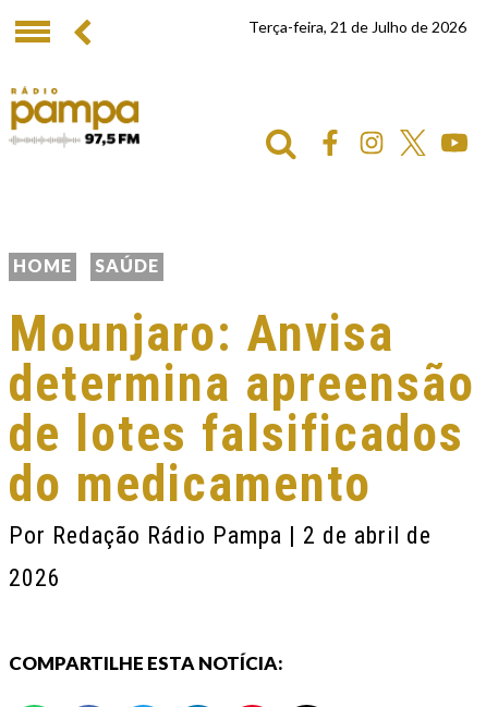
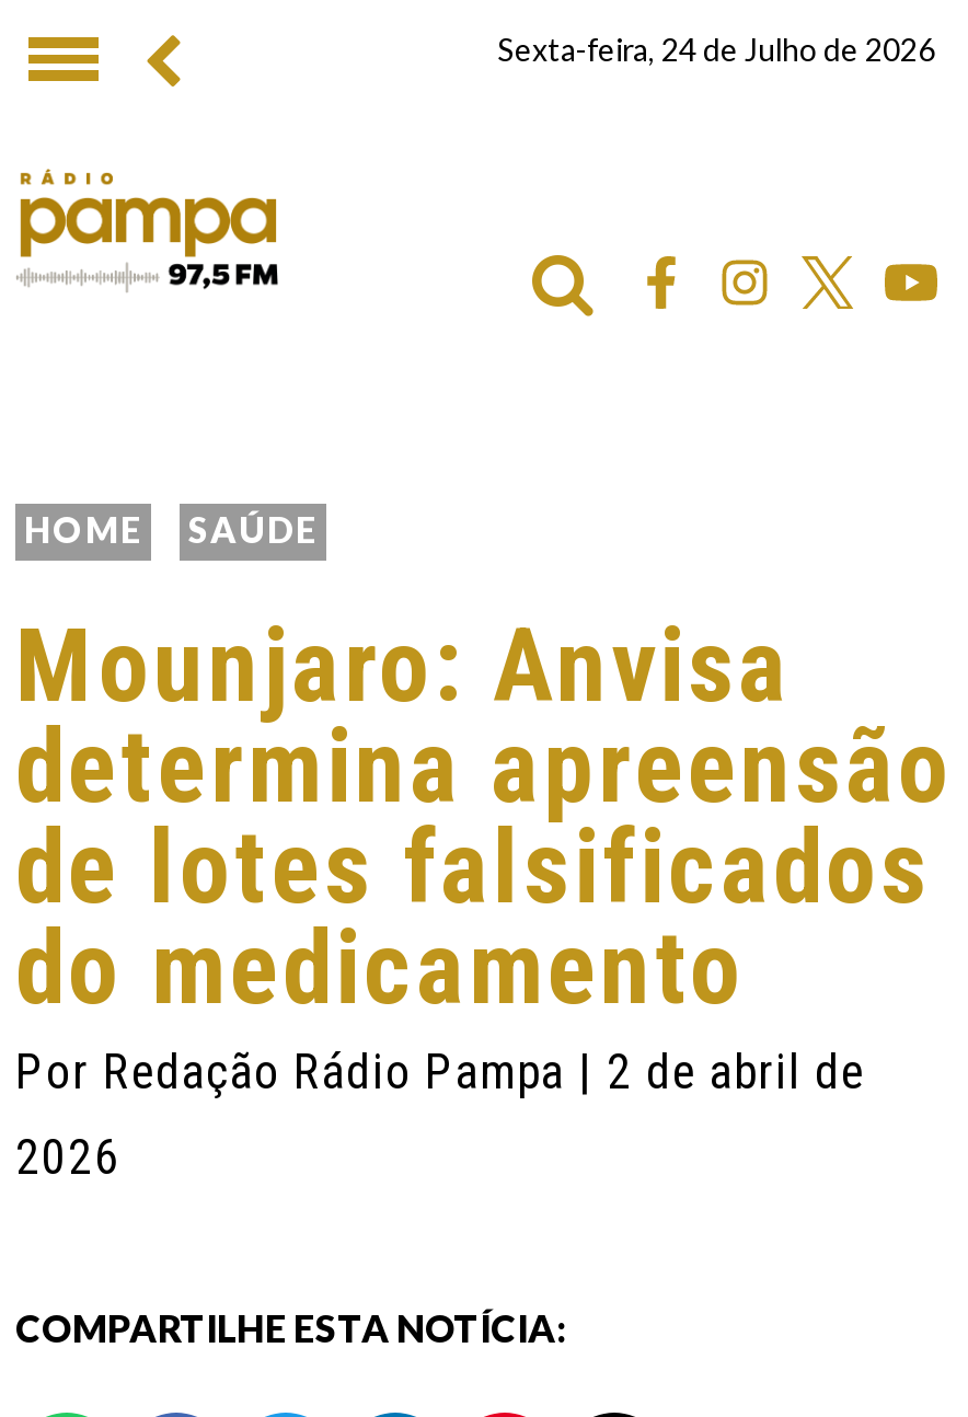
[248,17,466,36] Terça-feira, 21 de Julho de 2026 -> [497,31,935,68] Sexta-feira, 24 de Julho de 2026

